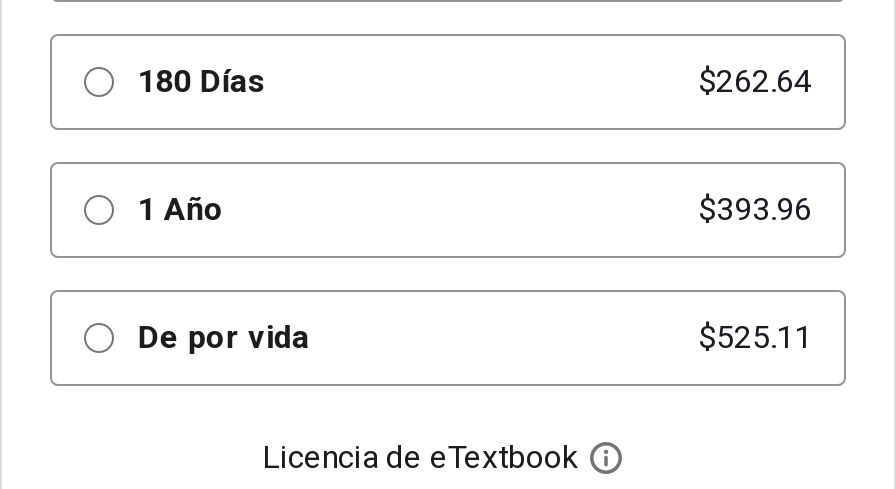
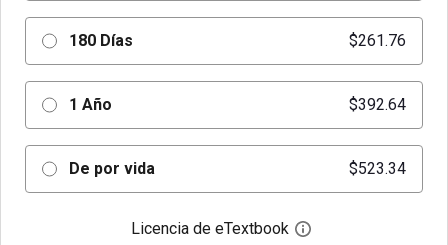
[698,62,812,100] $262.64 -> [349,31,406,50] $261.76
[698,190,812,228] $393.96 -> [349,95,406,114] $392.64
[698,318,812,356] $525.11 -> [349,159,406,178] $523.34

